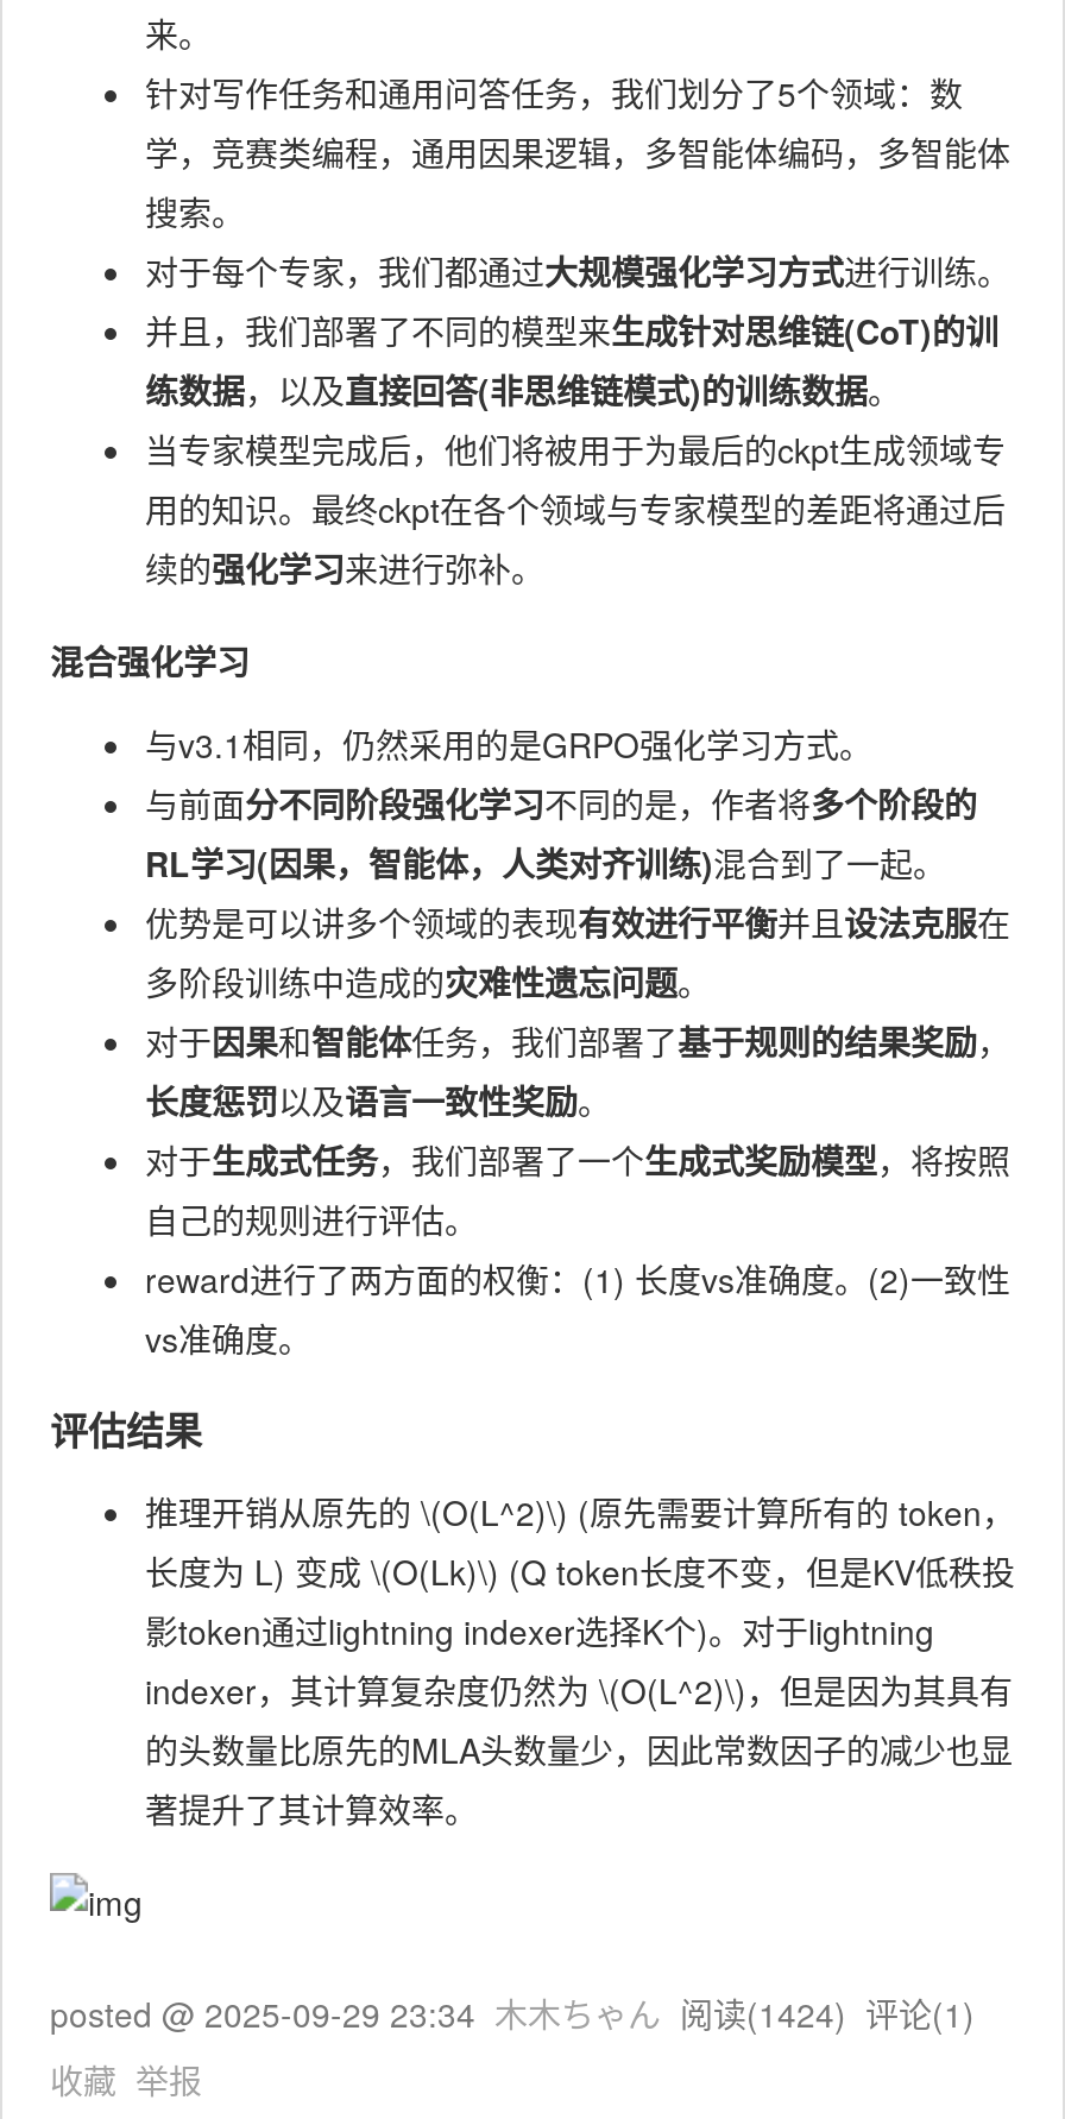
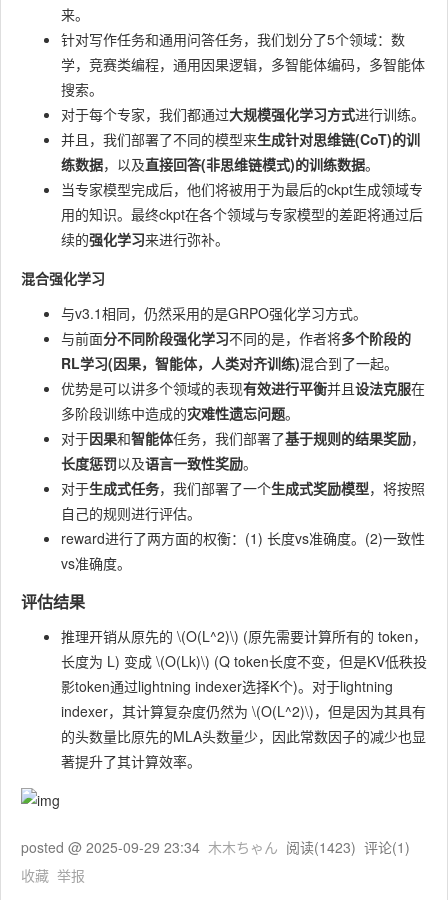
[50,1989,1003,2037] posted @ 2025-09-29 23:34 木木ちゃん阅读(1424) 评论(1) -> [21,837,422,857] posted @ 2025-09-29 23:34 木木ちゃん阅读(1423) 评论(1)

